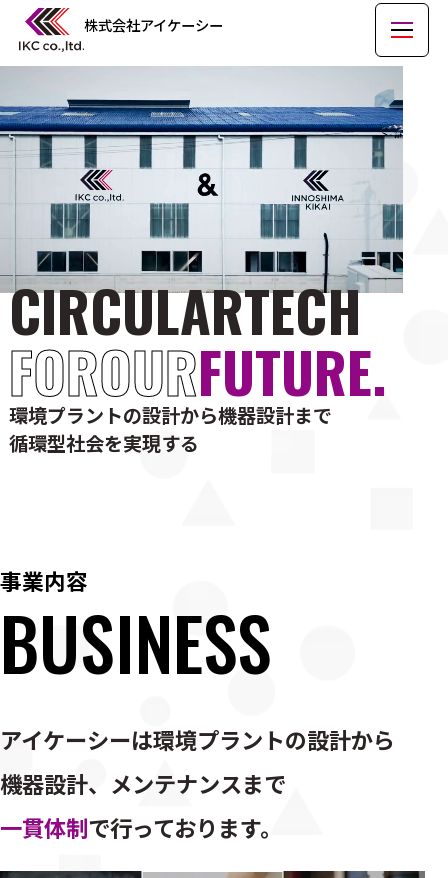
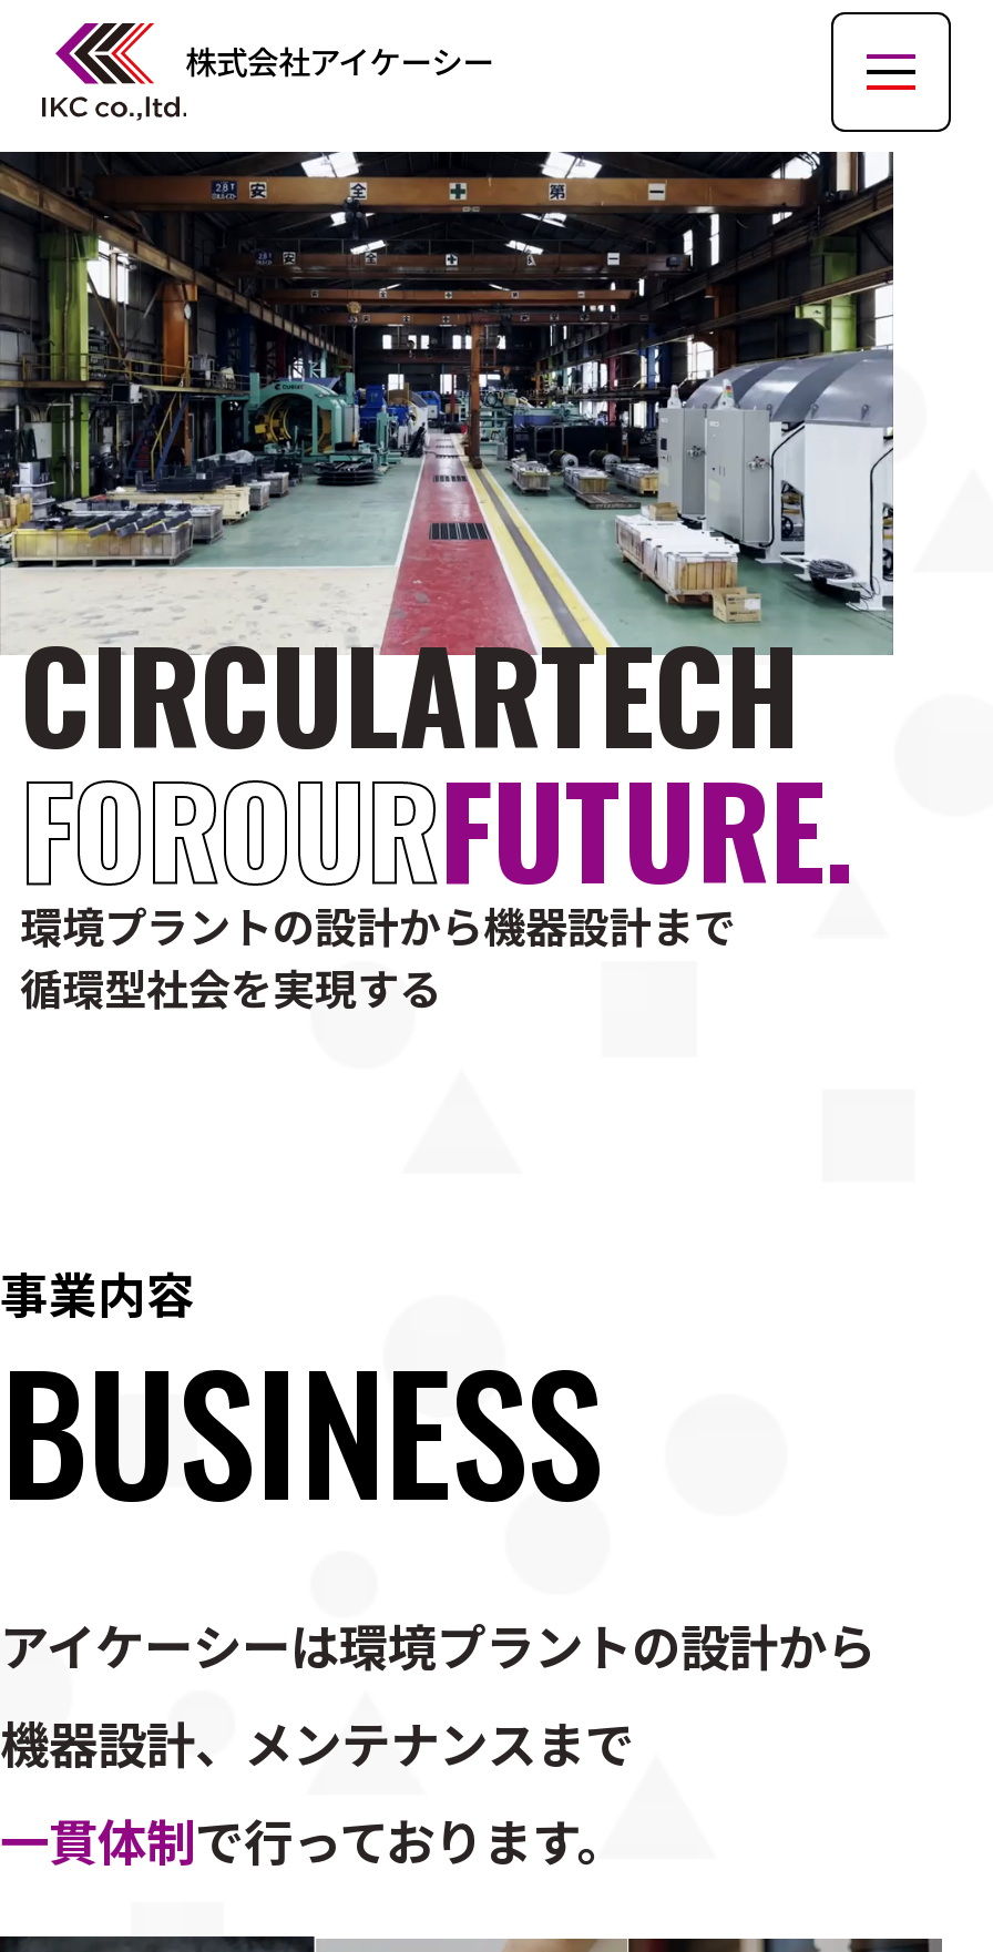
[3,66,404,292] [image] -> [7,150,895,653] [image]

